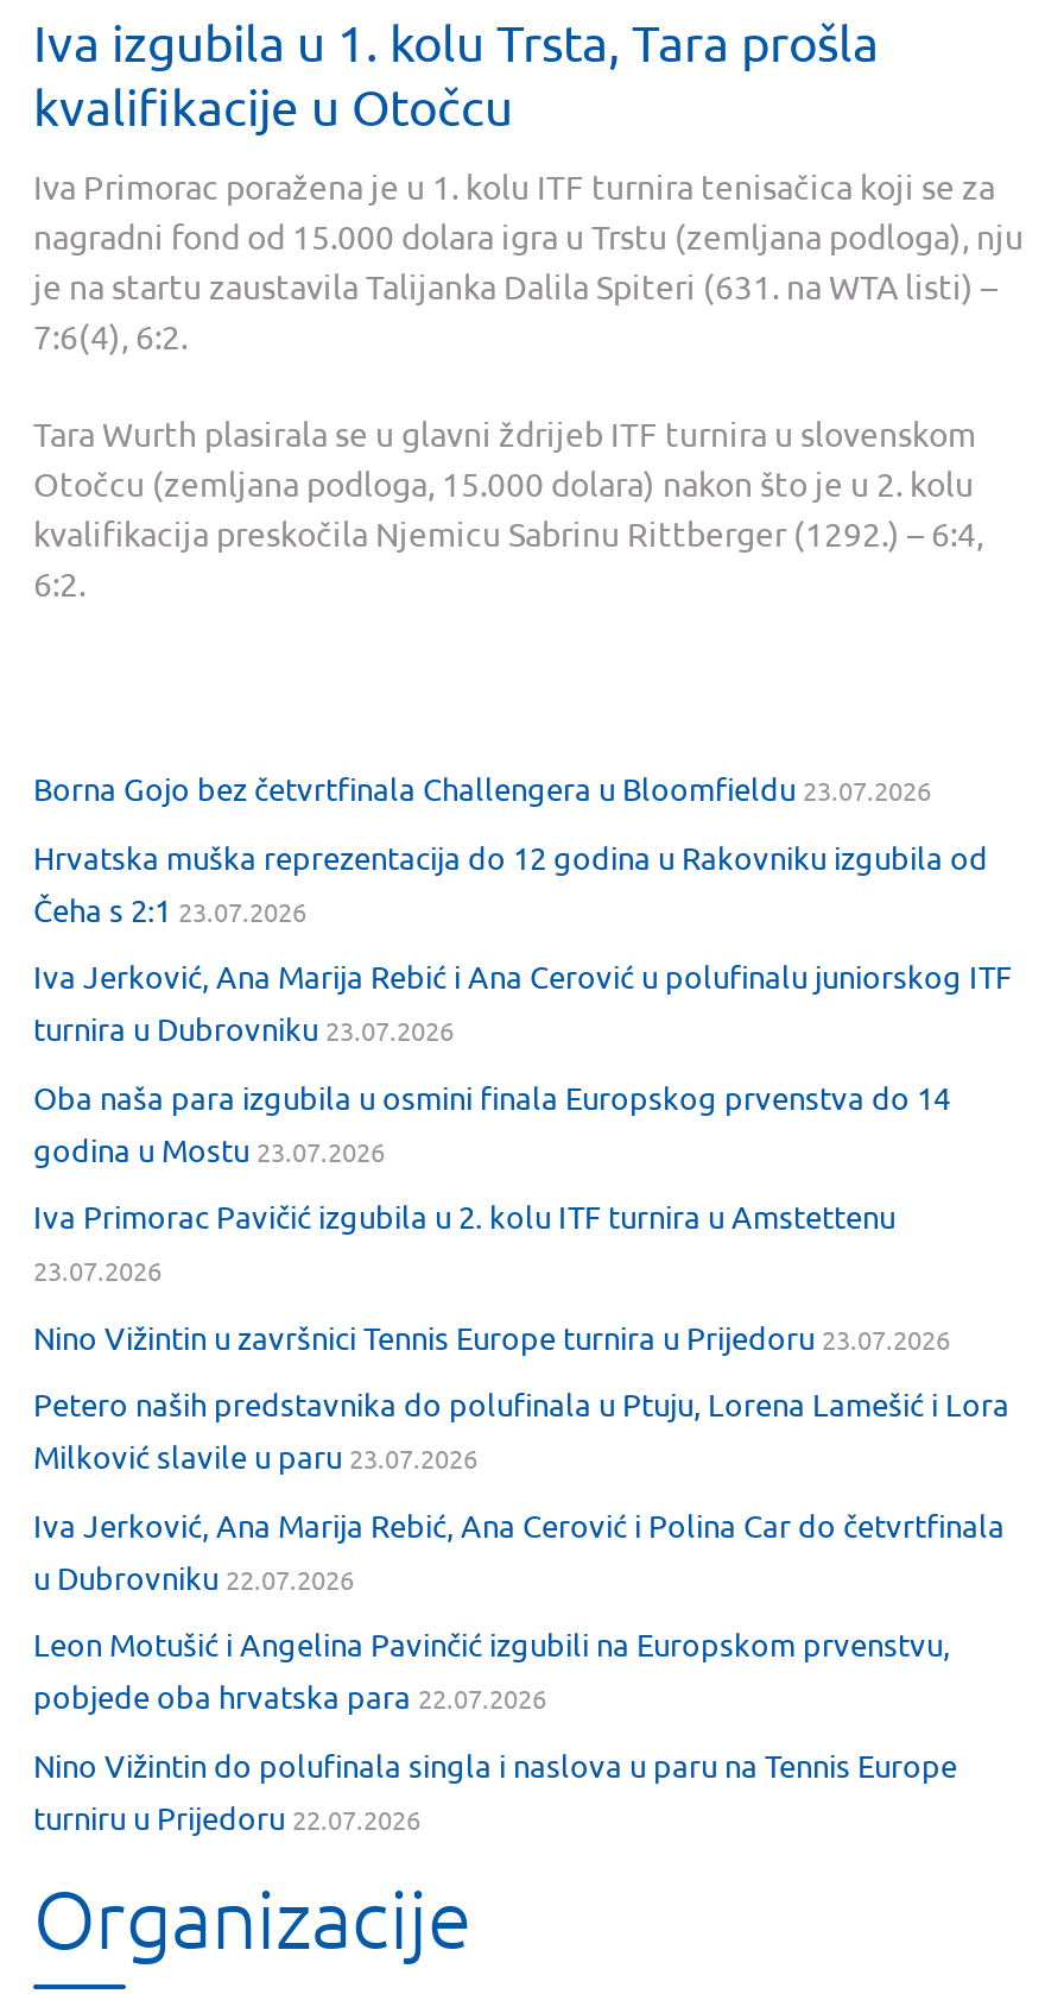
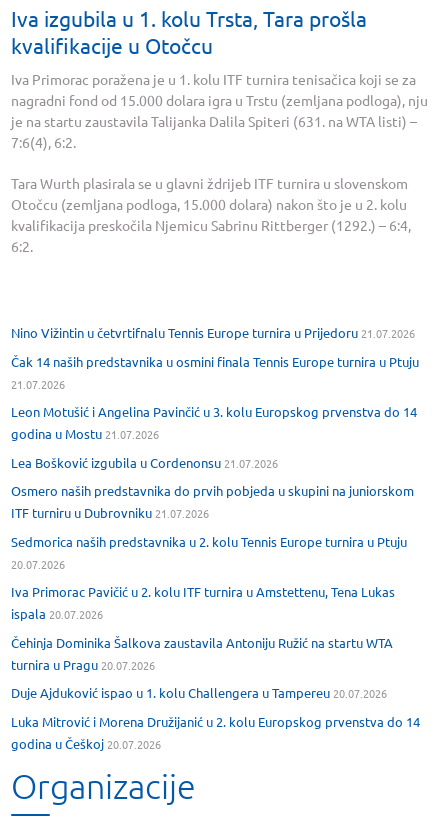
[33,768,931,808] Borna Gojo bez četvrtfinala Challengera u Bloomfieldu 23.07.2026 -> [11,324,415,341] Nino Vižintin u četvrtifnalu Tennis Europe turnira u Prijedoru 21.07.2026
[33,835,988,928] Hrvatska muška reprezentacija do 12 godina u Rakovniku izgubila od | Čeha s 2:1 23.07.2026 -> [11,352,419,391] Čak 14 naših predstavnika u osmini finala Tennis Europe turnira u Ptuju | 21.07.2026
[33,955,1012,1048] Iva Jerković, Ana Marija Rebić i Ana Cerović u polufinalu juniorskog ITF | turnira u Dubrovniku 23.07.2026 -> [11,403,417,442] Leon Motušić i Angelina Pavinčić u 3. kolu Europskog prvenstva do 14 | godina u Mostu 21.07.2026
[33,1075,950,1168] Oba naša para izgubila u osmini finala Europskog prvenstva do 14 | godina u Mostu 23.07.2026 -> [11,453,278,470] Lea Bošković izgubila u Cordenonsu 21.07.2026
[33,1195,895,1288] Iva Primorac Pavičić izgubila u 2. kolu ITF turnira u Amstettenu | 23.07.2026 -> [11,482,414,521] Osmero naših predstavnika do prvih pobjeda u skupini na juniorskom | ITF turniru u Dubrovniku 21.07.2026
[33,1315,950,1356] Nino Vižintin u završnici Tennis Europe turnira u Prijedoru 23.07.2026 -> [11,532,407,571] Sedmorica naših predstavnika u 2. kolu Tennis Europe turnira u Ptuju | 20.07.2026
[33,1383,1009,1476] Petero naših predstavnika do polufinala u Ptuju, Lorena Lamešić i Lora | Milković slavile u paru 23.07.2026 -> [11,583,395,622] Iva Primorac Pavičić u 2. kolu ITF turnira u Amstettenu, Tena Lukas | ispala 20.07.2026
[33,1503,1005,1596] Iva Jerković, Ana Marija Rebić, Ana Cerović i Polina Car do četvrtfinala | u Dubrovniku 22.07.2026 -> [11,633,393,672] Čehinja Dominika Šalkova zaustavila Antoniju Ružić na startu WTA | turnira u Pragu 20.07.2026
[33,1623,950,1716] Leon Motušić i Angelina Pavinčić izgubili na Europskom prvenstvu, | pobjede oba hrvatska para 22.07.2026 -> [11,684,387,701] Duje Ajduković ispao u 1. kolu Challengera u Tampereu 20.07.2026
[33,1743,957,1836] Nino Vižintin do polufinala singla i naslova u paru na Tennis Europe | turniru u Prijedoru 22.07.2026 -> [11,712,420,751] Luka Mitrović i Morena Družijanić u 2. kolu Europskog prvenstva do 14 | godina u Češkoj 20.07.2026

